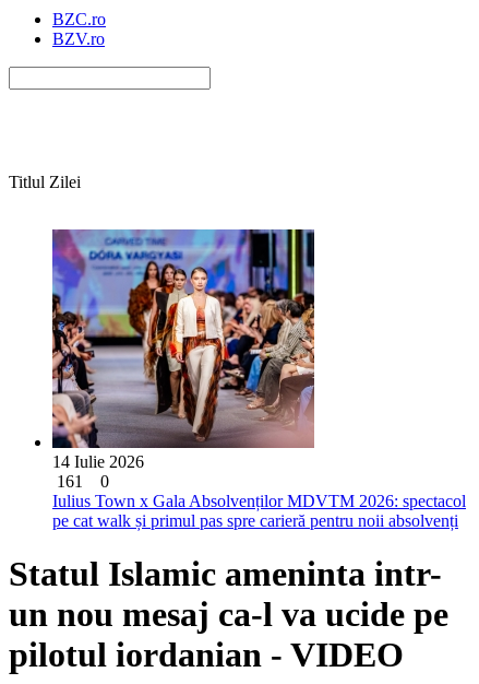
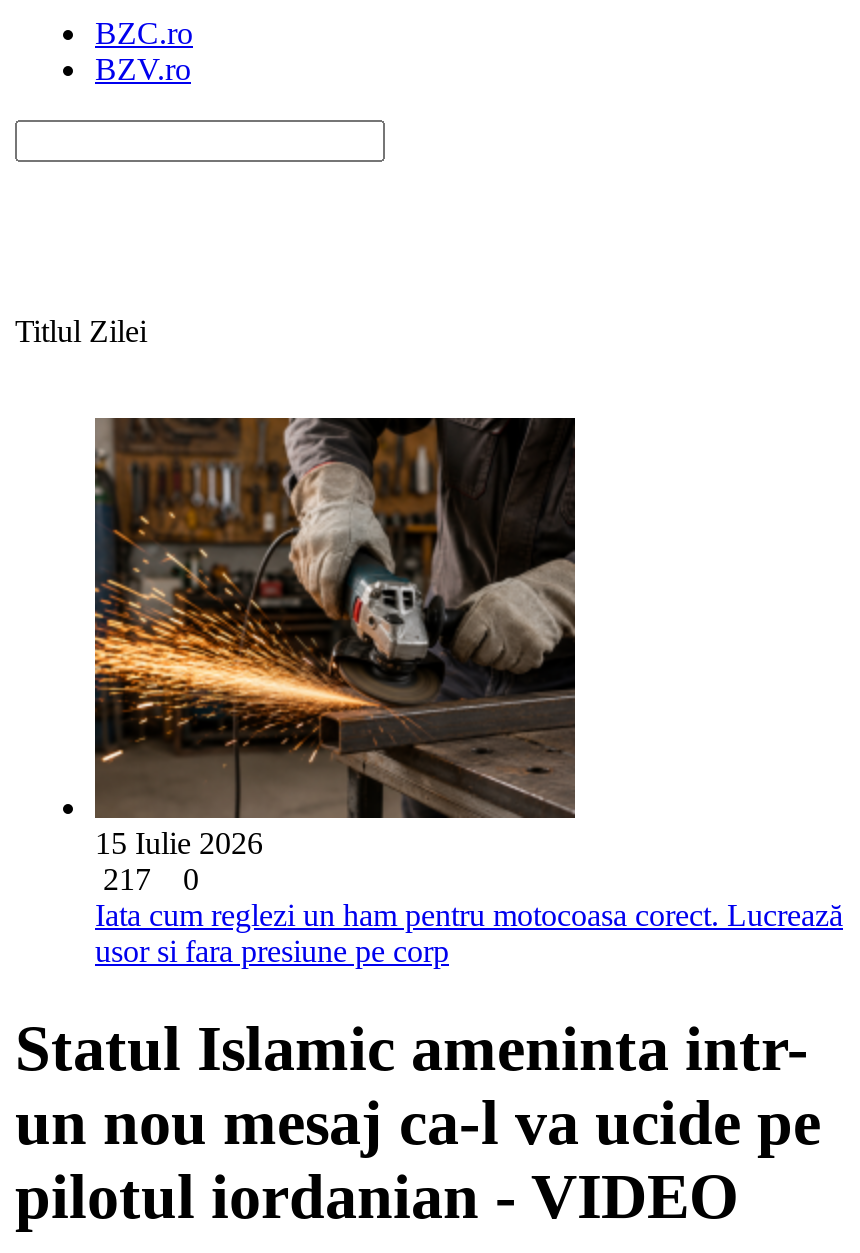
[51,228,466,530] [image] | 14 Iulie 2026 | 161 0 | Iulius Town x Gala Absolvenților MDVTM 2026: spectacol | pe cat walk și primul pas spre carieră pentru noii absolvenți -> [93,416,843,968] [image] | 15 Iulie 2026 | 217 0 | Iata cum reglezi un ham pentru motocoasa corect. Lucrează | usor si fara presiune pe corp

